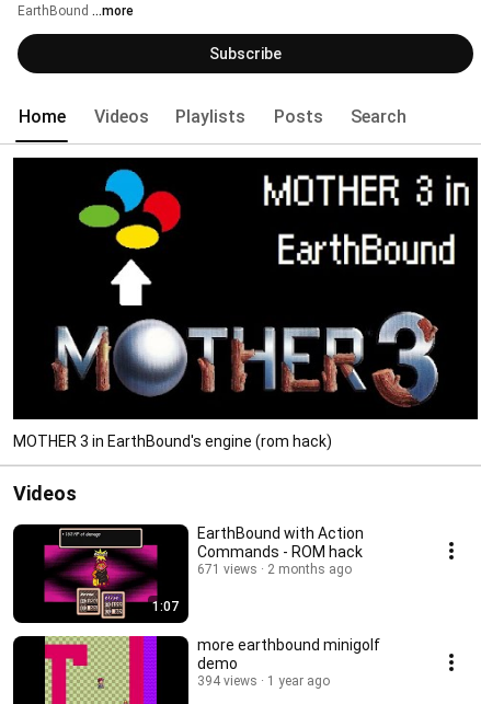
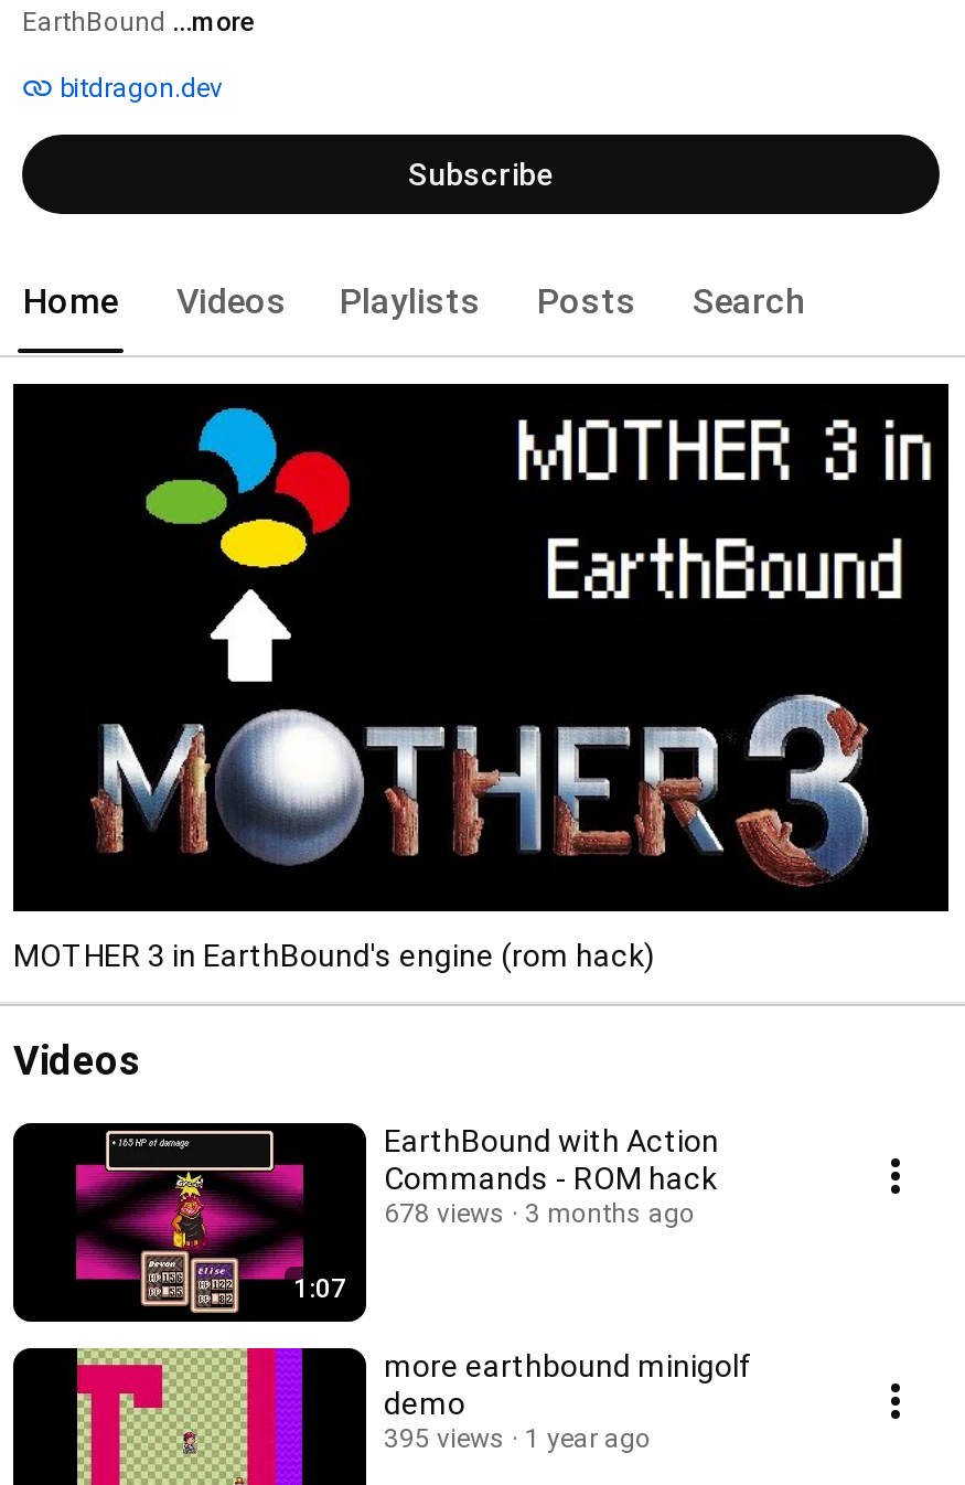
none -> [53,73,223,104] bitdragon.dev
[197,561,257,576] 671 views -> [384,1197,505,1228] 678 views
[267,561,352,576] 2 months ago -> [525,1197,695,1228] 3 months ago
[197,673,330,688] 394 views 1 year ago -> [384,1422,651,1453] 395 views 1 year ago

